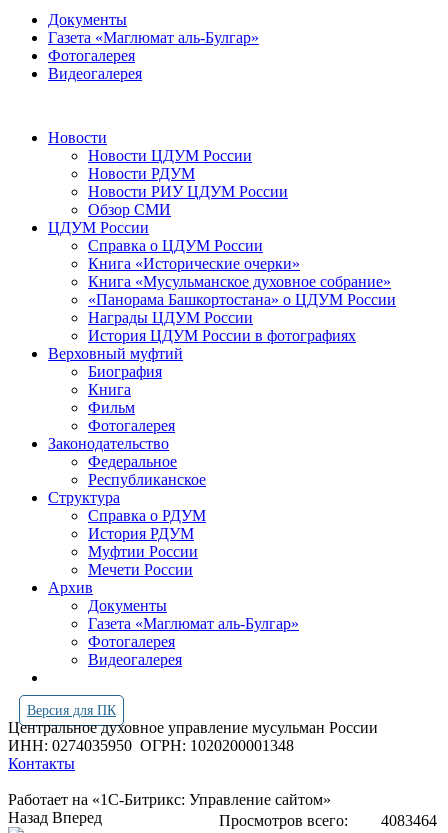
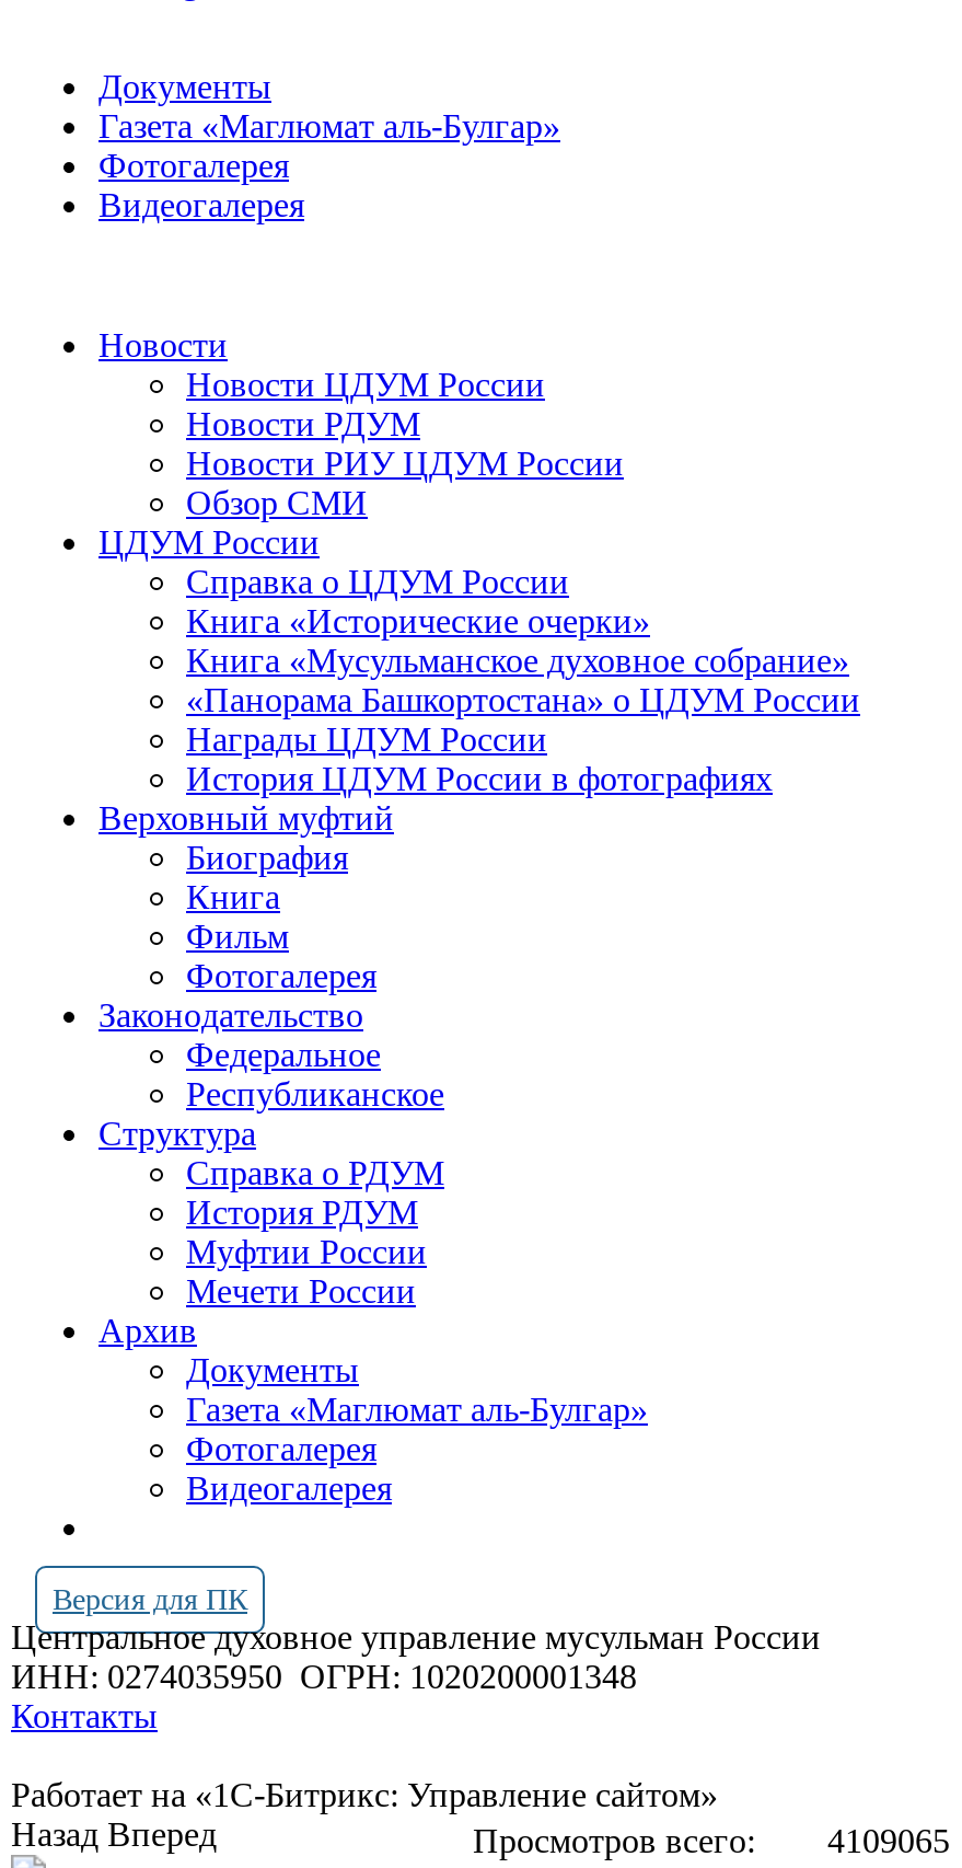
[219,812,437,829] Просмотров всего: 4083464 -> [473,1822,950,1859] Просмотров всего: 4109065

